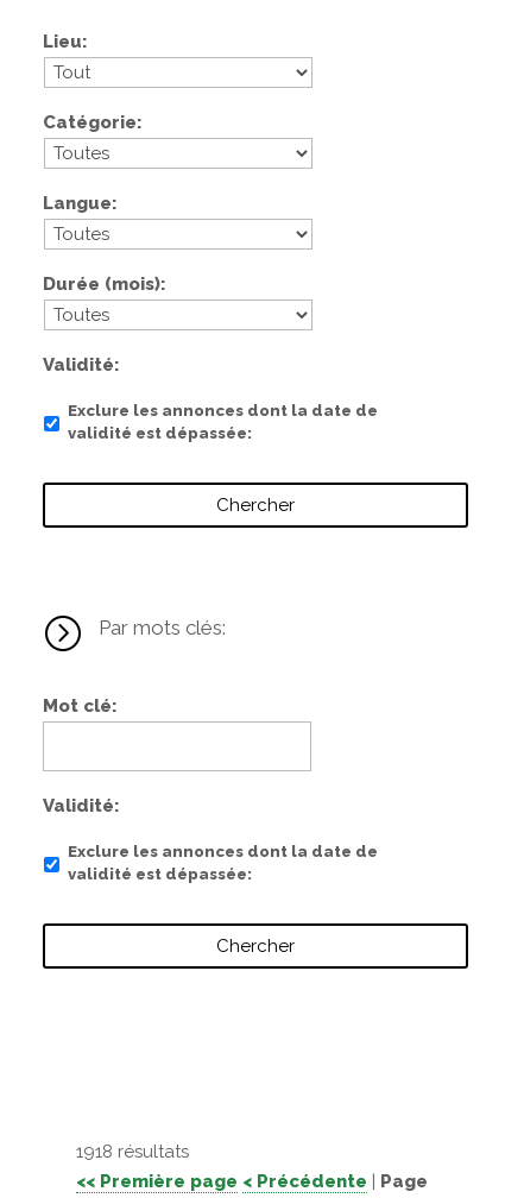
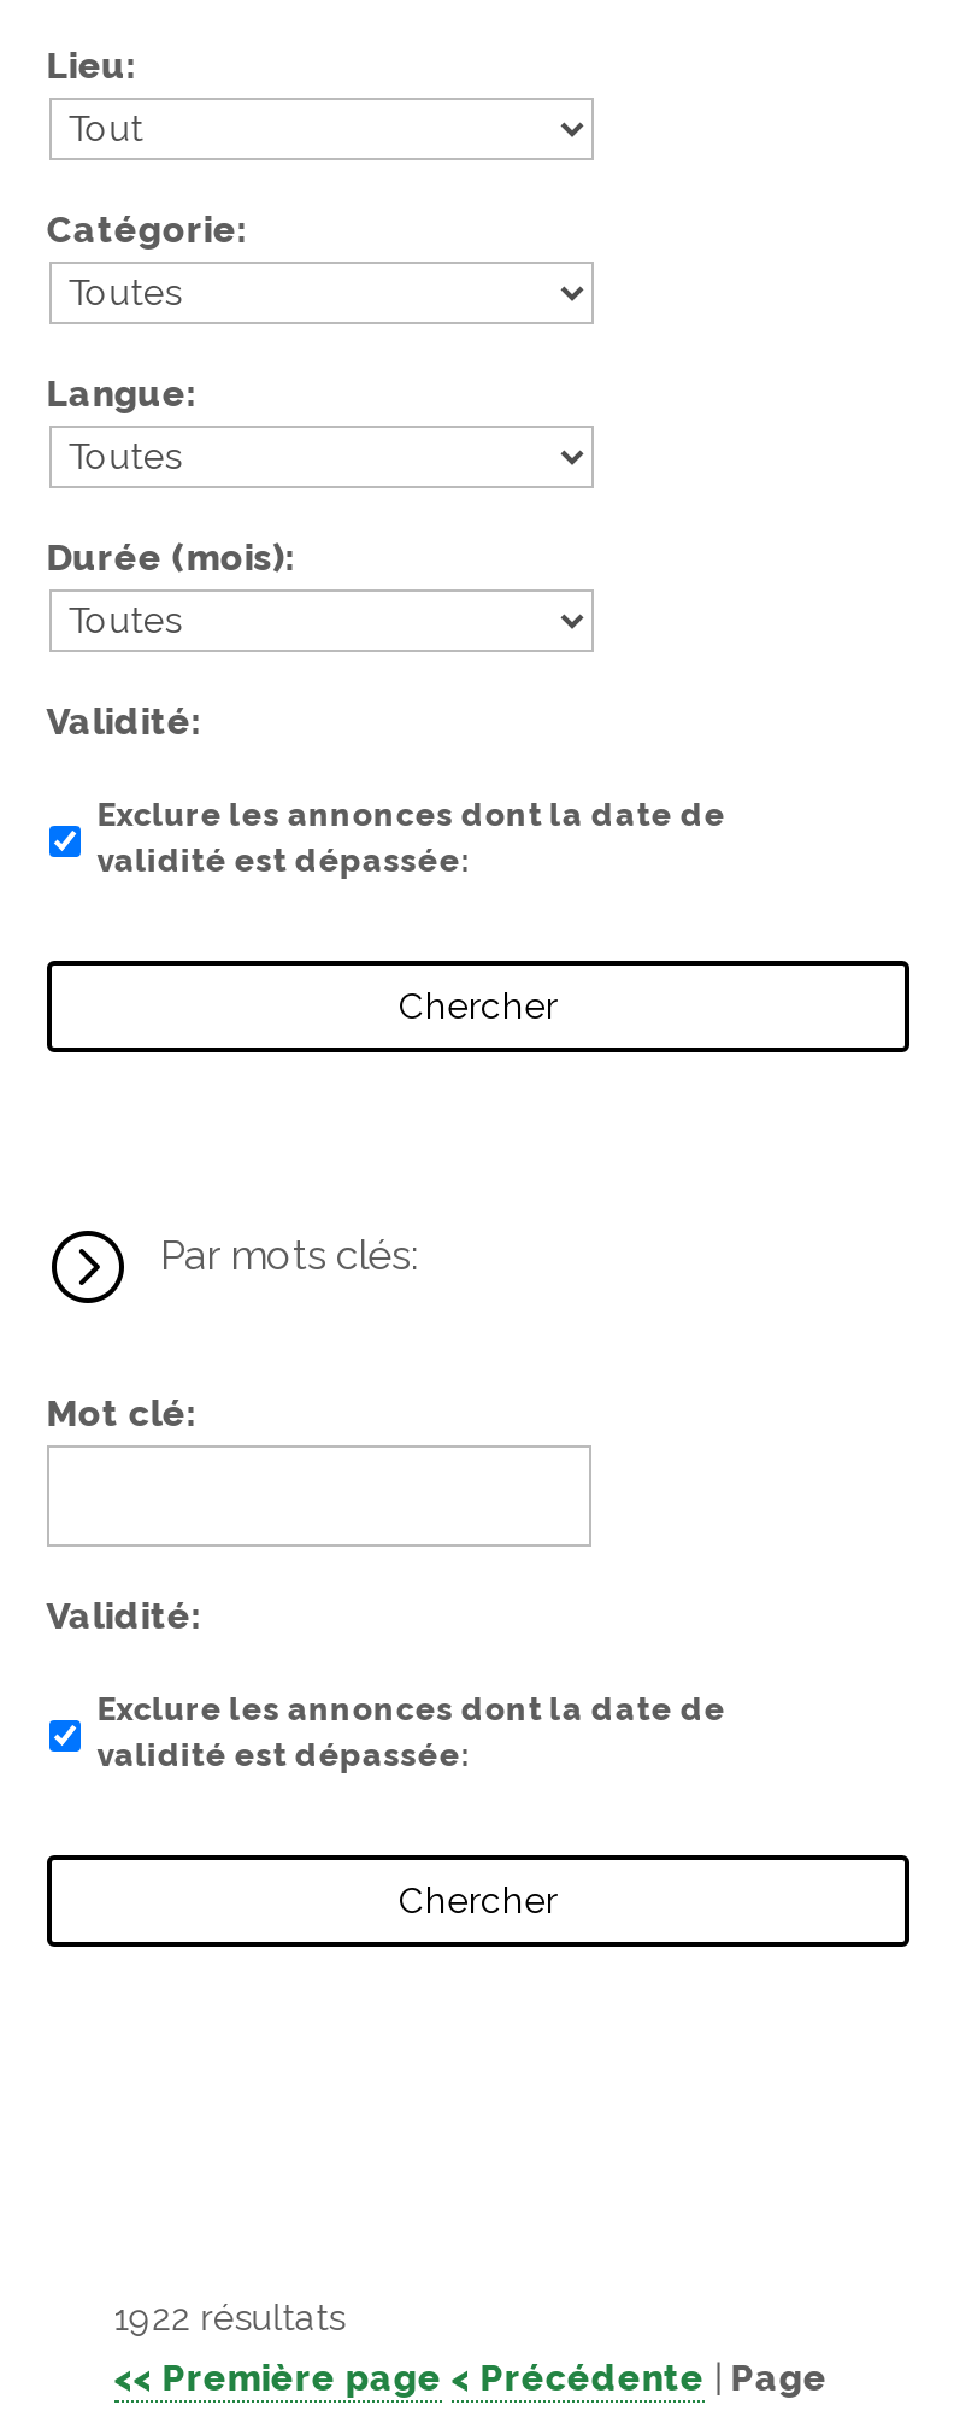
[76,1141,189,1162] 1918 résultats -> [114,2296,345,2340] 1922 résultats

